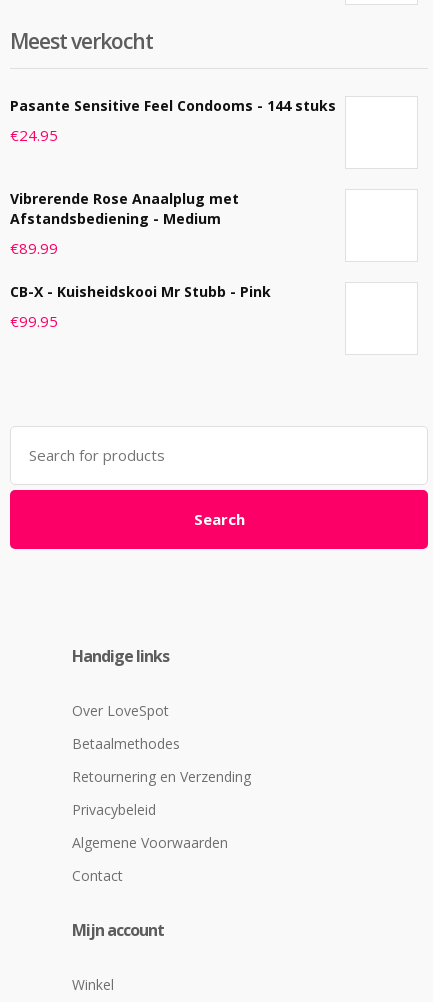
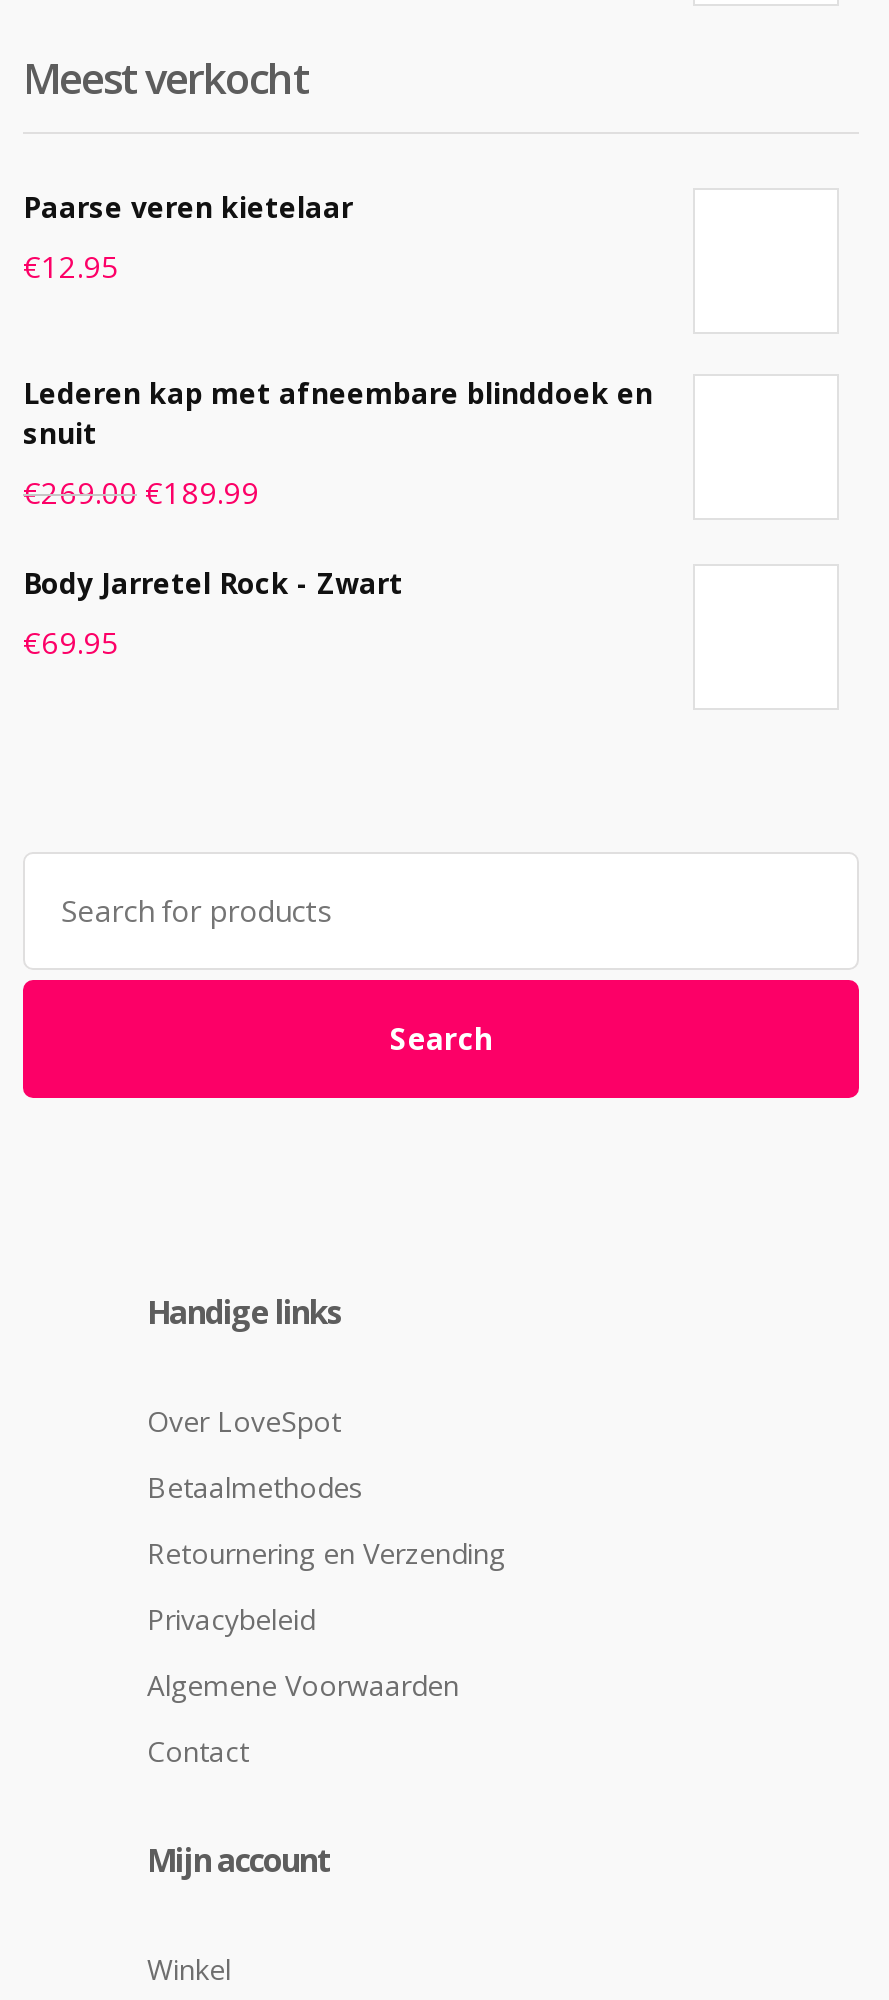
[10,96,336,115] Pasante Sensitive Feel Condooms - 144 stuks -> [23,188,353,226] Paarse veren kietelaar
[10,125,58,145] €24.95 -> [23,246,119,286] €12.95
[10,189,239,228] Vibrerende Rose Anaalplug met | Afstandsbediening - Medium -> [23,374,653,452] Lederen kap met afneembare blinddoek en | snuit
[10,238,58,258] €89.99 -> [23,472,259,512] €269.00 €189.99
[10,282,271,301] CB-X - Kuisheidskooi Mr Stubb - Pink -> [23,564,403,602] Body Jarretel Rock - Zwart
[10,311,58,331] €99.95 -> [23,622,119,662] €69.95

